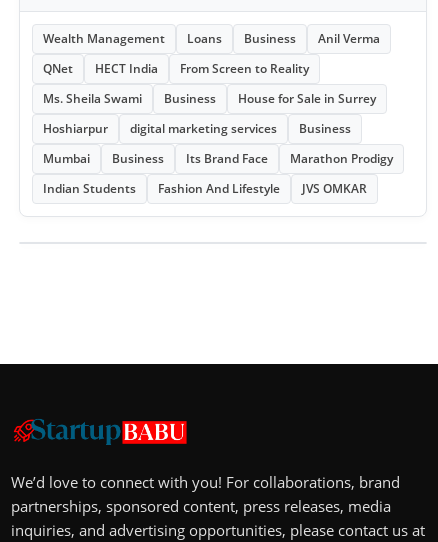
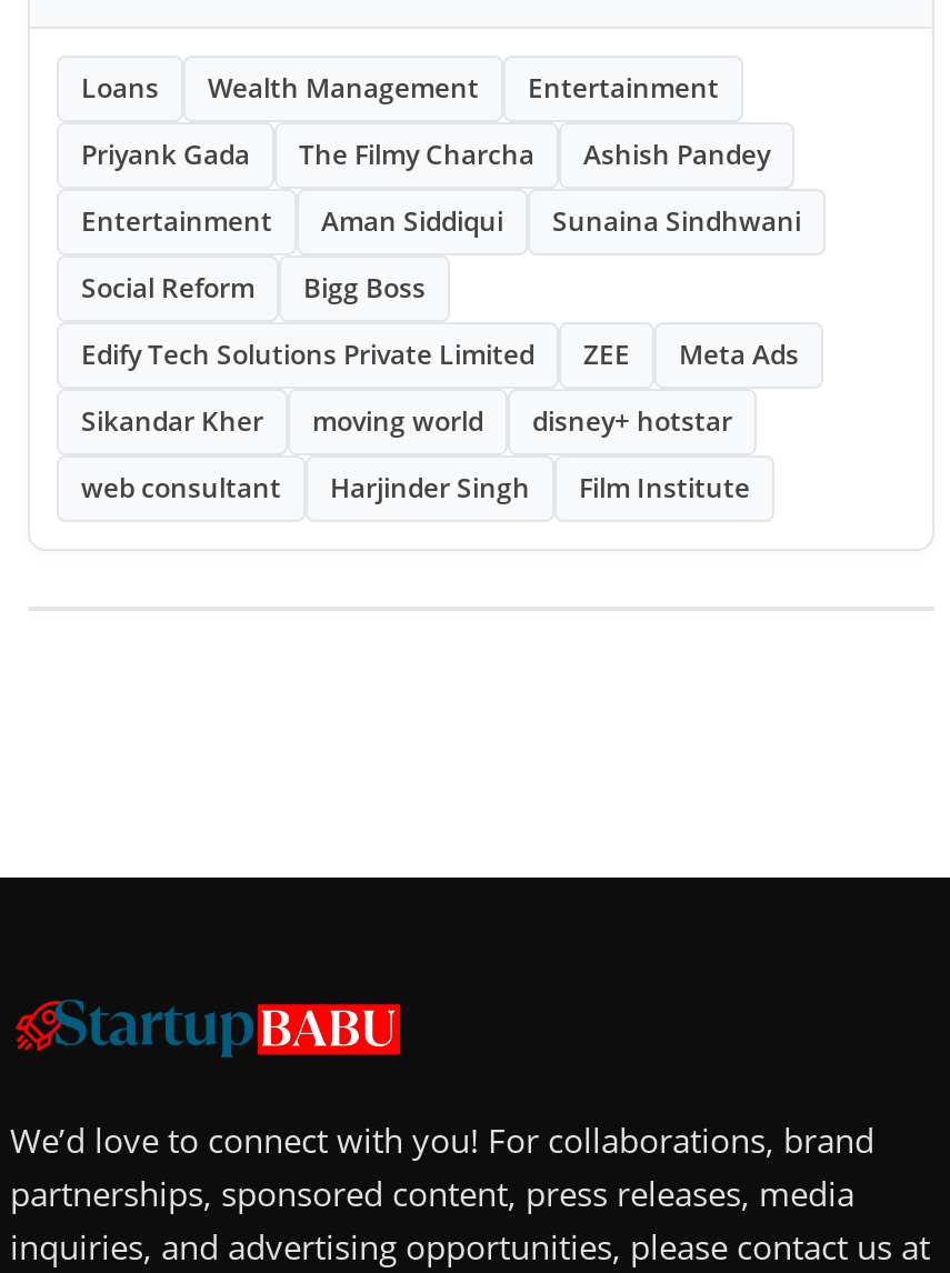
[43,30,393,197] Loans | Business | Anil Verma | QNet | HECT India | From Screen to Reality | Ms. Sheila Swami | Business | House for Sale in Surrey | Hoshiarpur | digital marketing services | Business | Mumbai | Business | Its Brand Face | Marathon Prodigy | Indian Students | Fashion And Lifestyle | JVS OMKAR -> [81,69,801,507] Entertainment | Priyank Gada | The Filmy Charcha | Ashish Pandey | Entertainment | Aman Siddiqui | Sunaina Sindhwani | Social Reform | Bigg Boss | Edify Tech Solutions Private Limited | ZEE | Meta Ads | Sikandar Kher | moving world | disney+ hotstar | web consultant | Harjinder Singh | Film Institute
none -> [81,69,159,107] Loans

